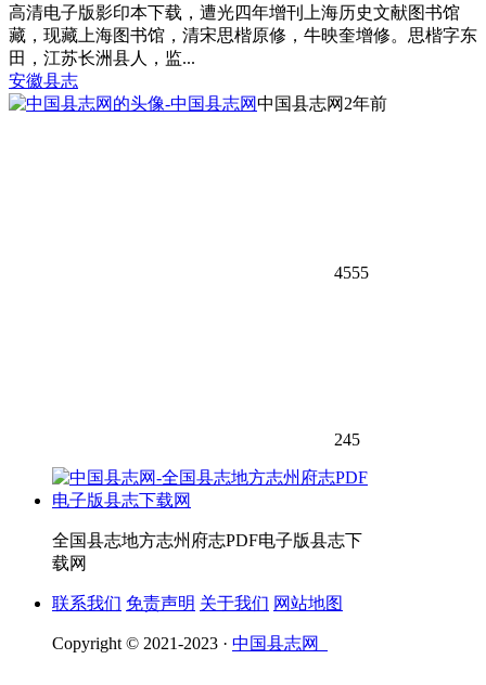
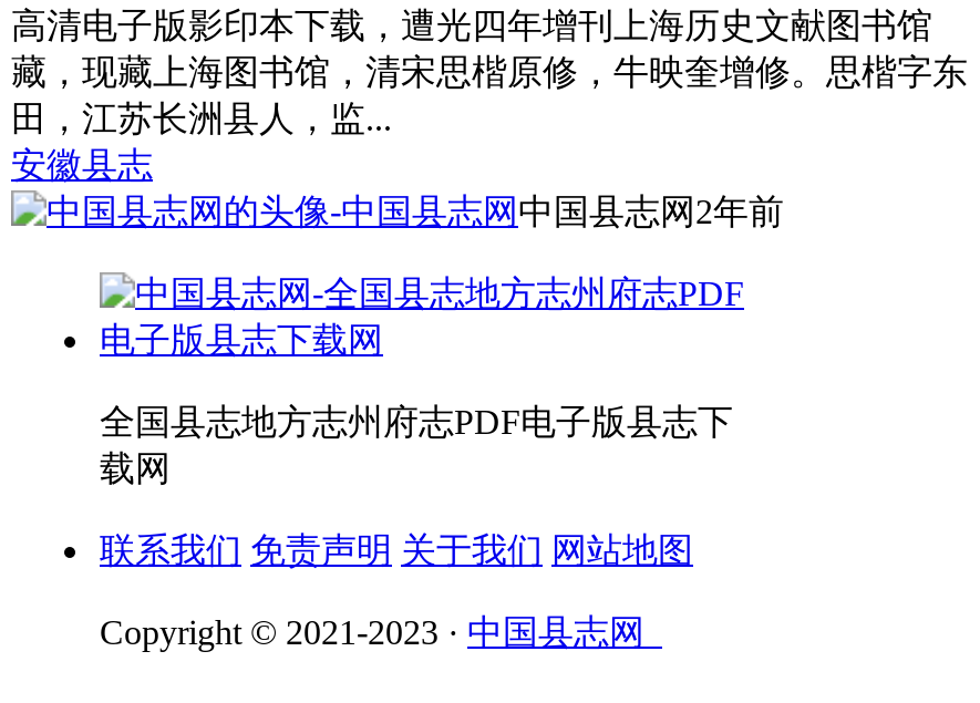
[334,263,369,282] 4555 -> none
[334,430,360,449] 245 -> none

